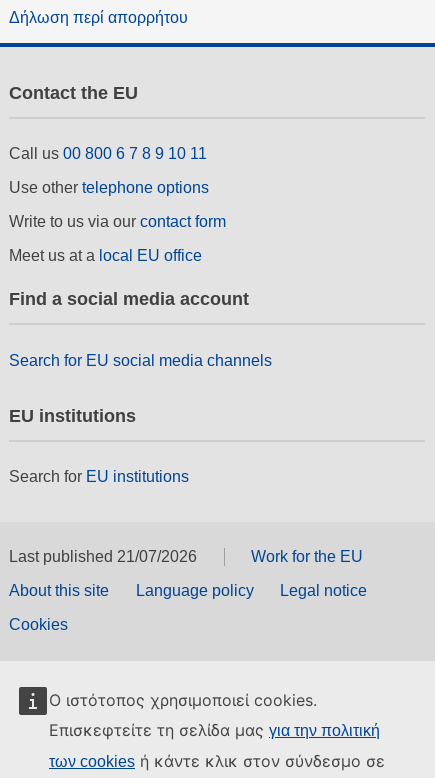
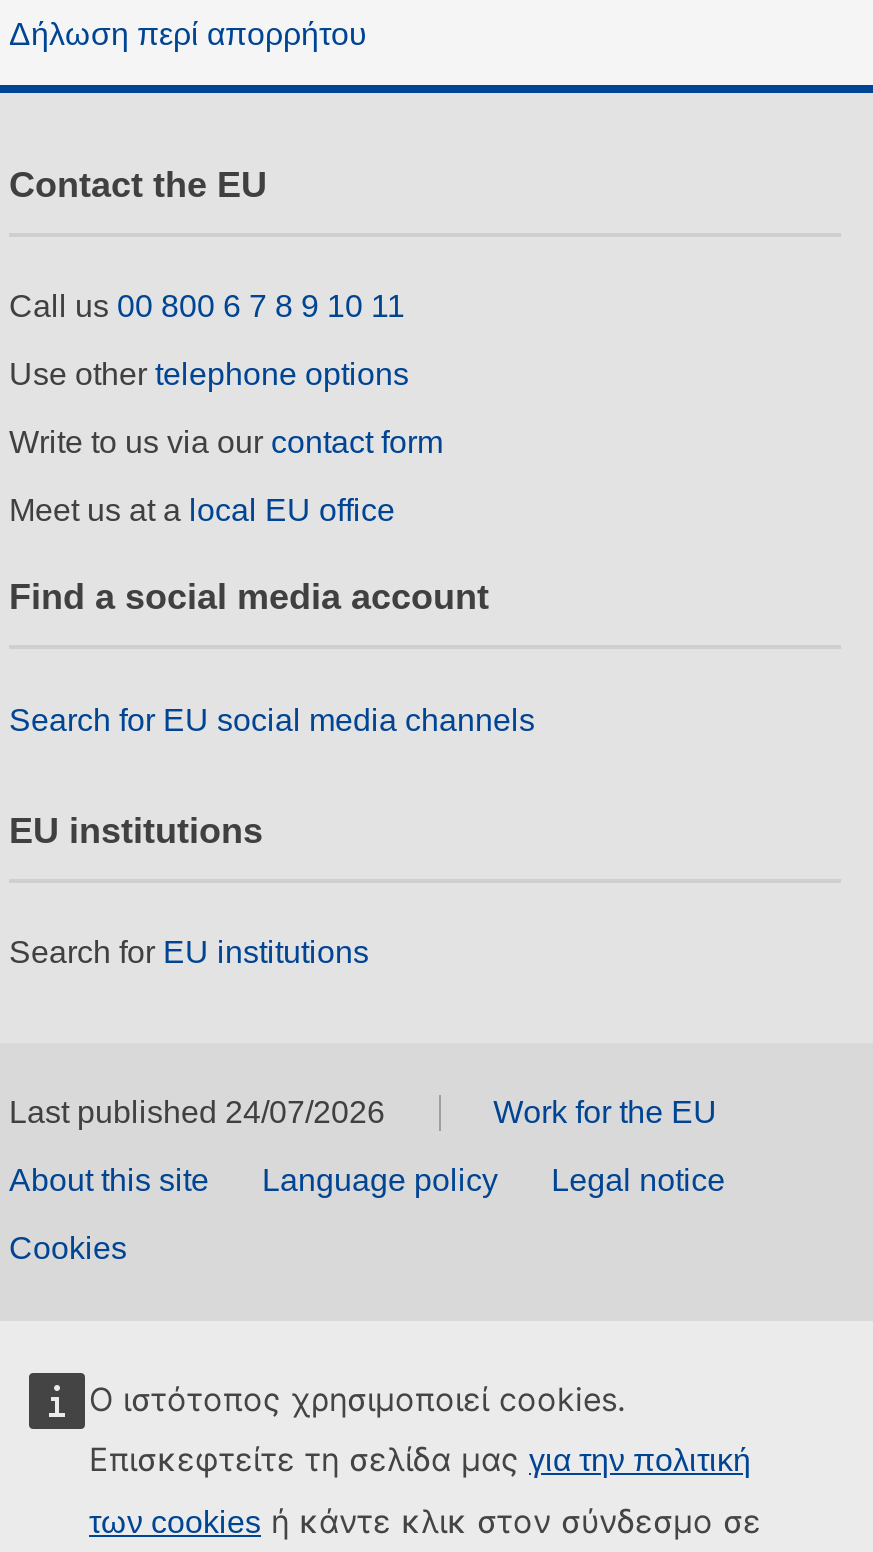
[9,548,197,565] Last published 21/07/2026 -> [9,1096,385,1130] Last published 24/07/2026

